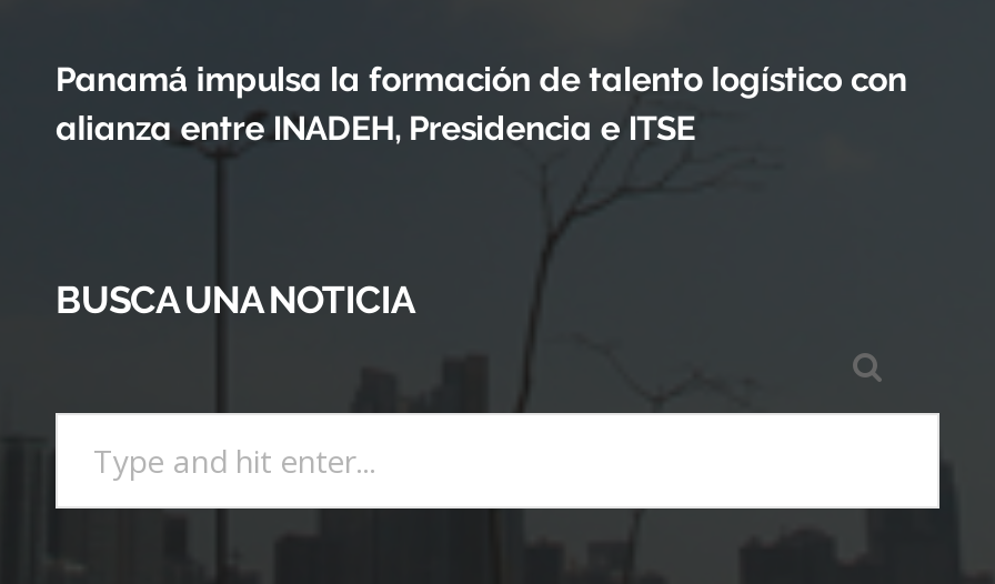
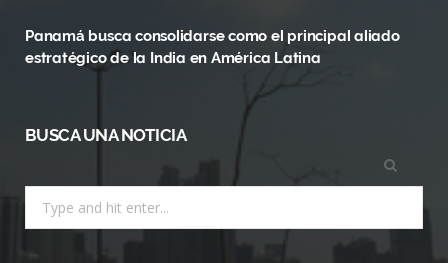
[56,60,907,149] Panamá impulsa la formación de talento logístico con | alianza entre INADEH, Presidencia e ITSE -> [25,27,400,67] Panamá busca consolidarse como el principal aliado | estratégico de la India en América Latina

